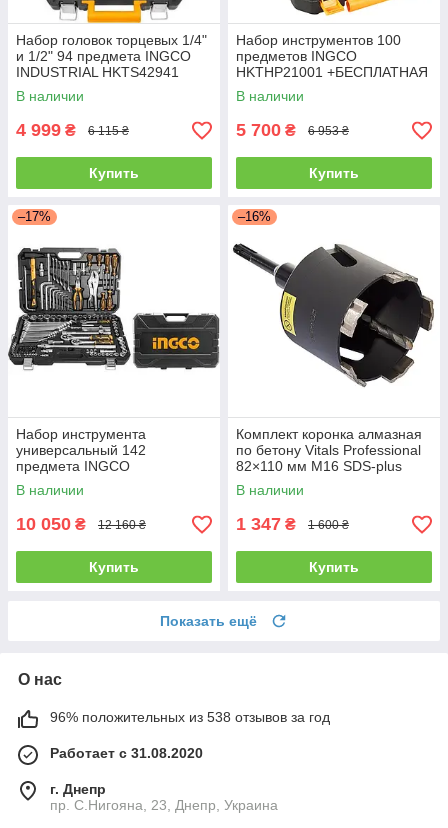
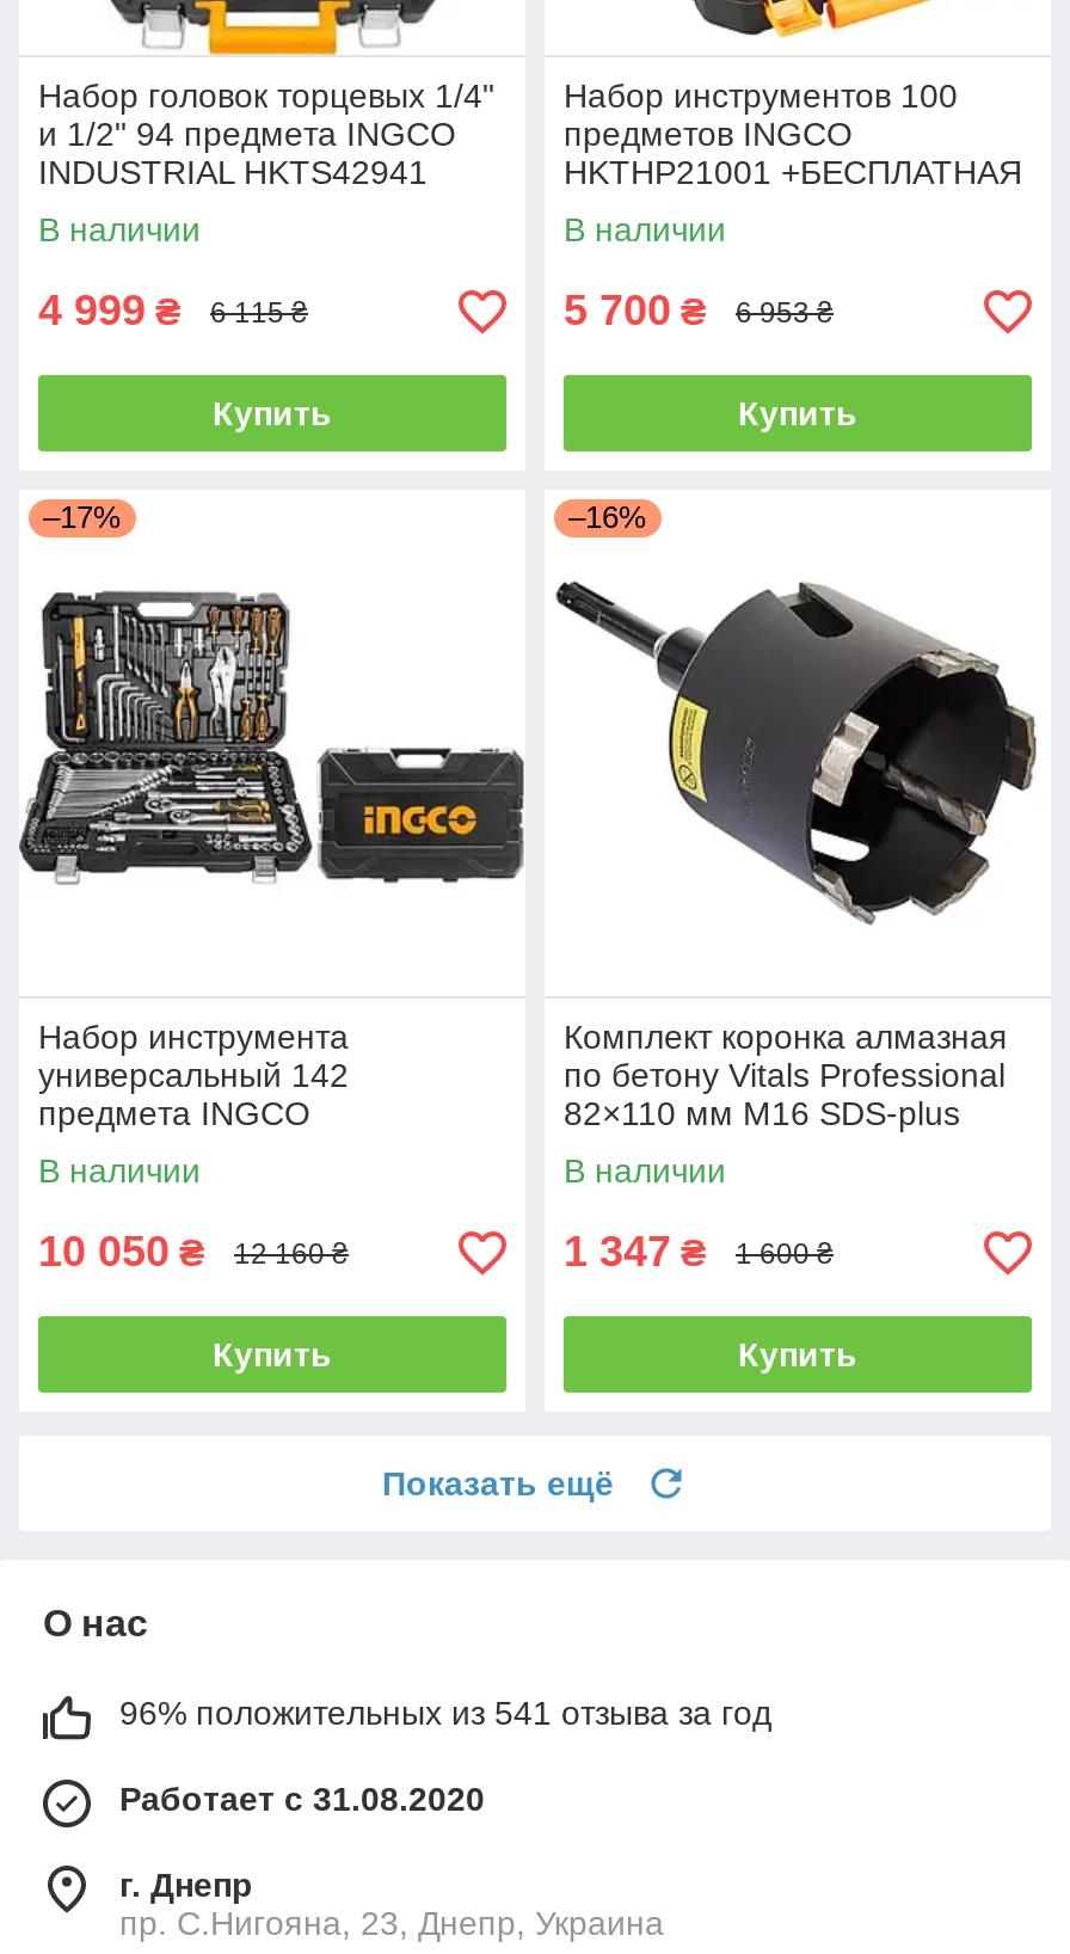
[50,709,330,725] 96% положительных из 538 отзывов за год -> [119,1694,771,1732] 96% положительных из 541 отзыва за год

